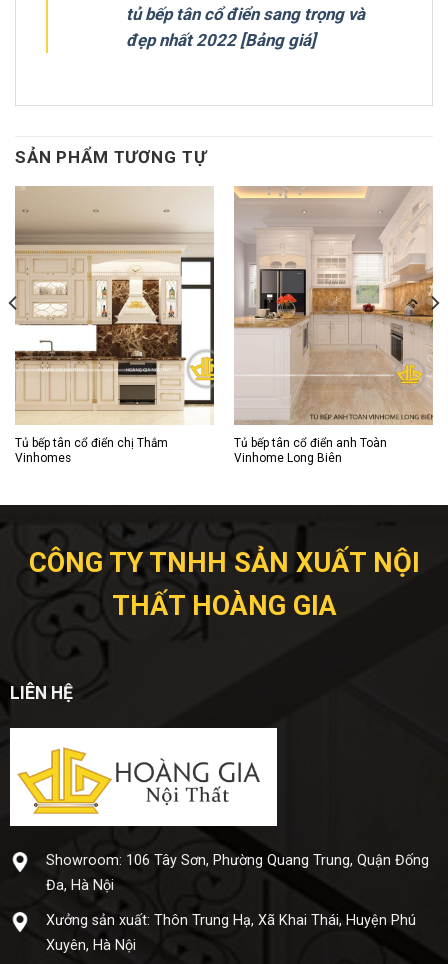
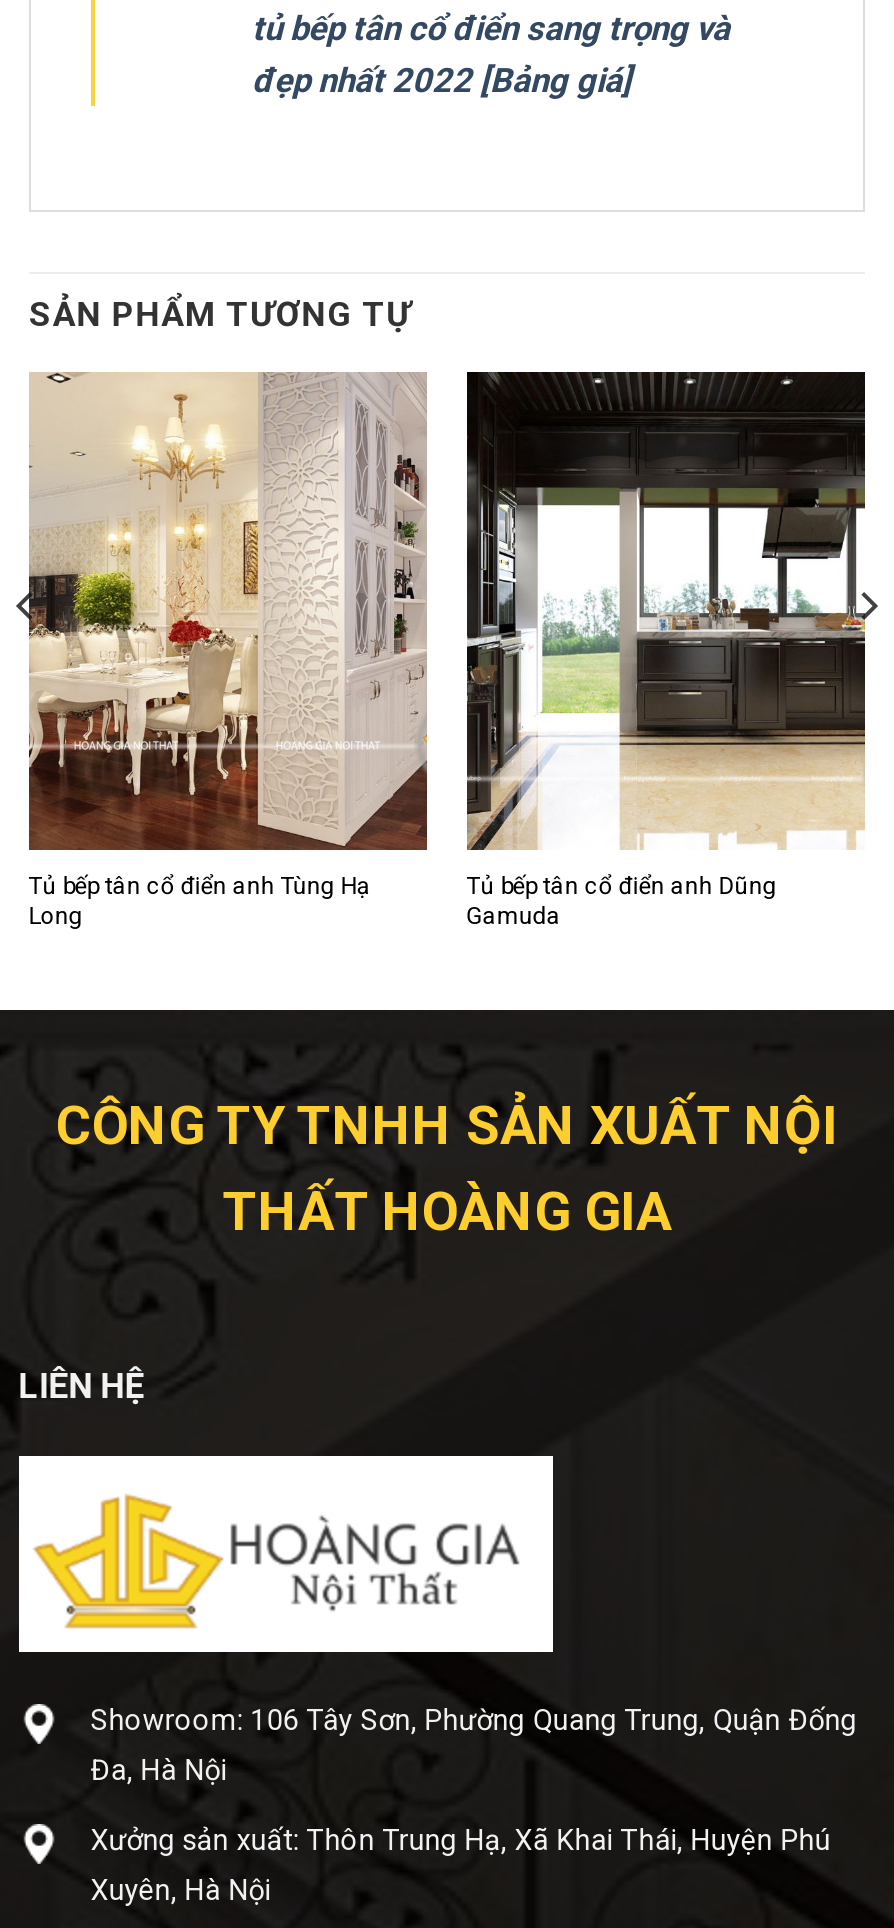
[15,188,215,464] [image] | Tủ bếp tân cổ điển chị Thắm | Vinhomes -> [27,374,429,929] [image] | Tủ bếp tân cổ điển anh Tùng Hạ | Long
[233,186,434,464] [image] | Tủ bếp tân cổ điển anh Toàn | Vinhome Long Biên -> [465,370,867,929] [image] | Tủ bếp tân cổ điển anh Dũng | Gamuda

